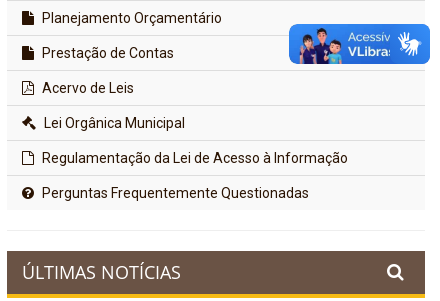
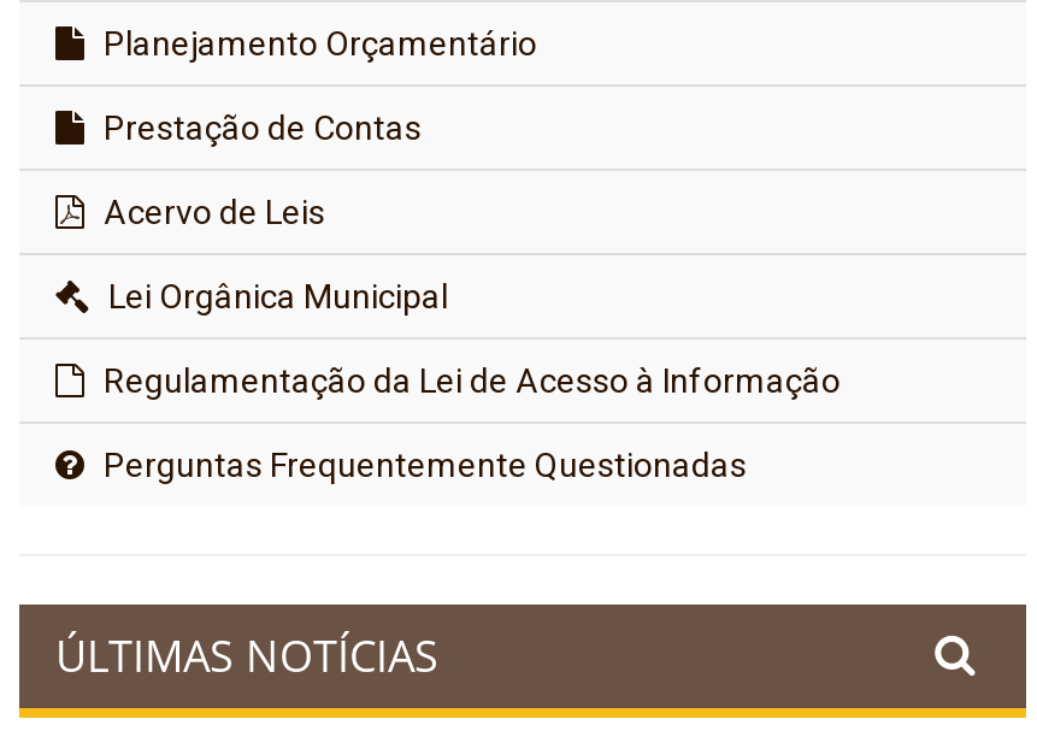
[288,23,431,65] [image] -> none

